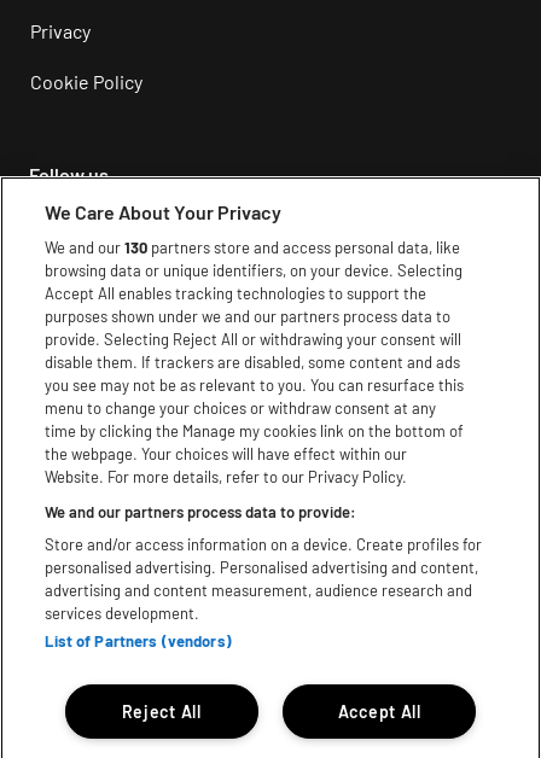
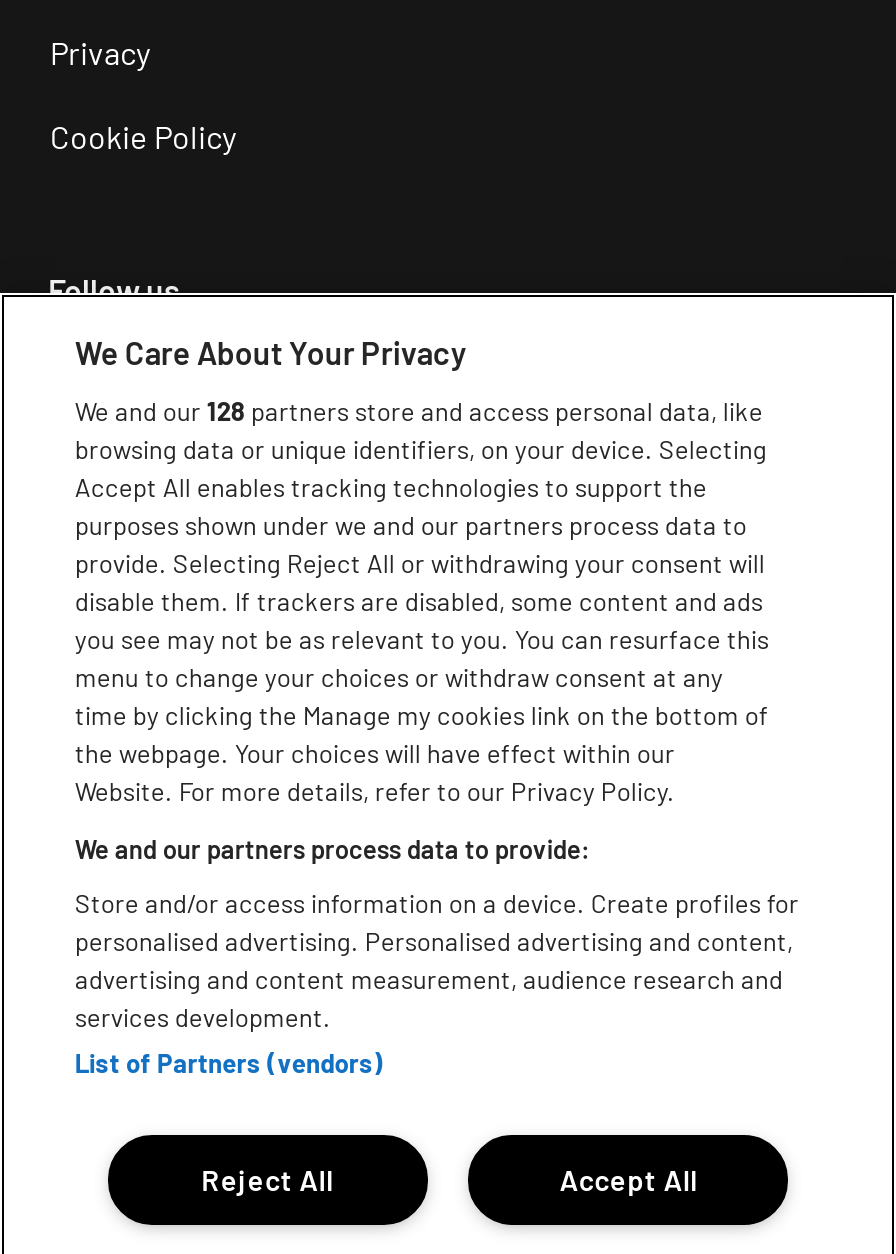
[45,238,461,257] We and our 130 partners store and access personal data, like -> [75,395,763,427] We and our 128 partners store and access personal data, like

